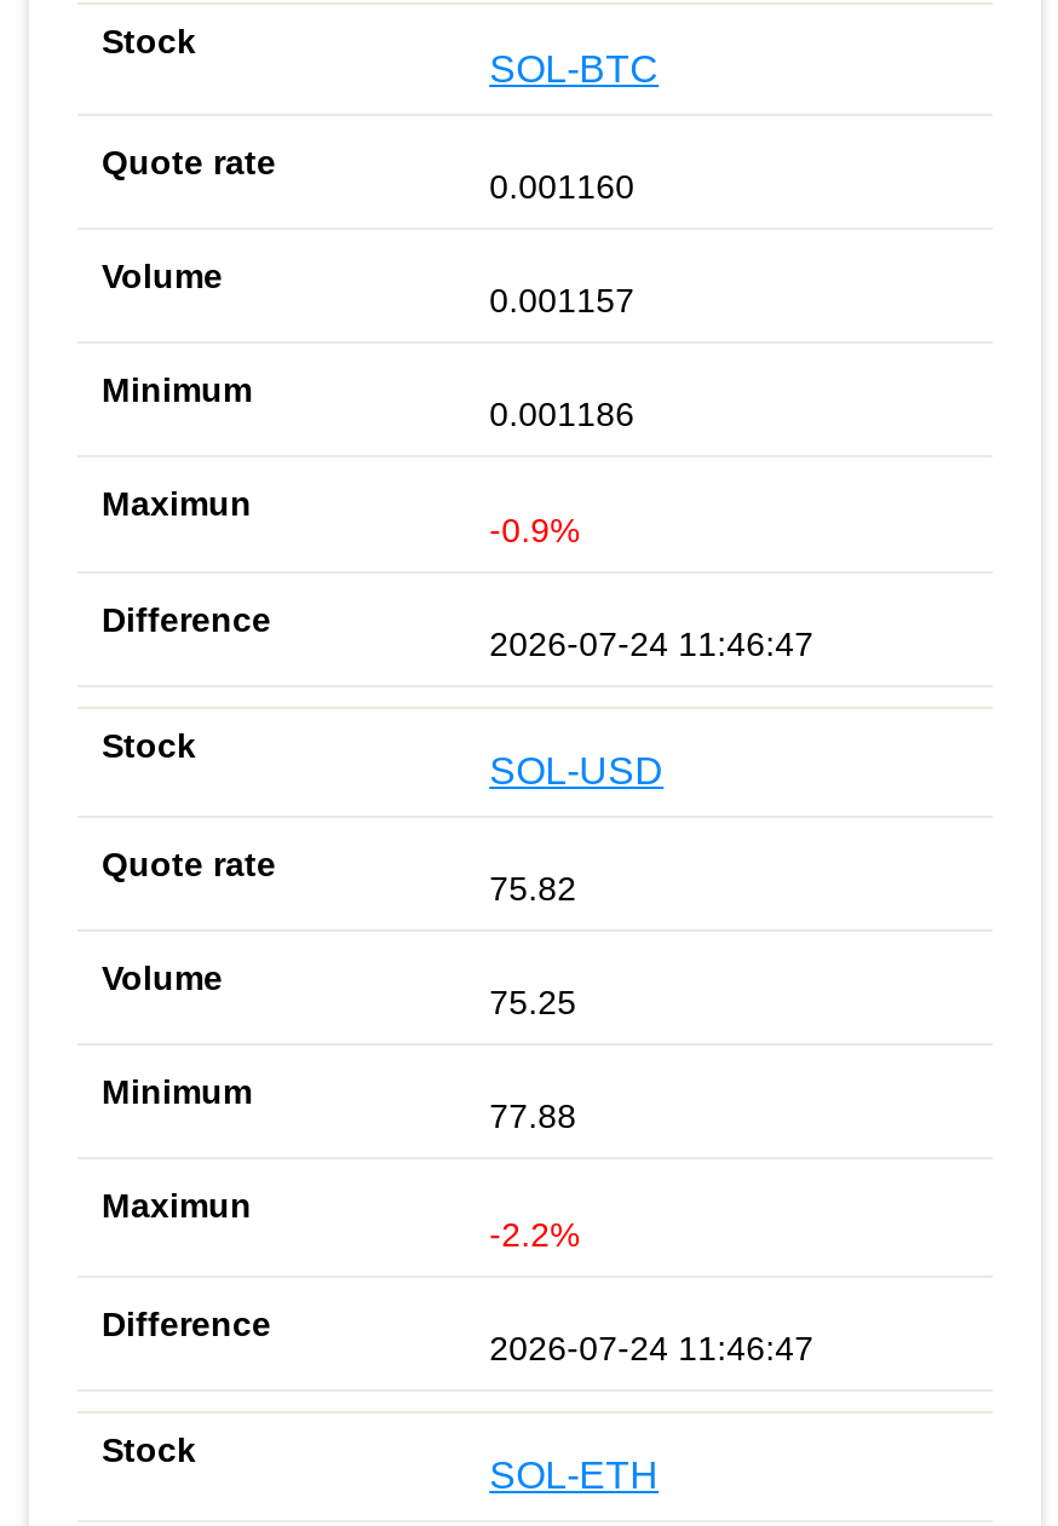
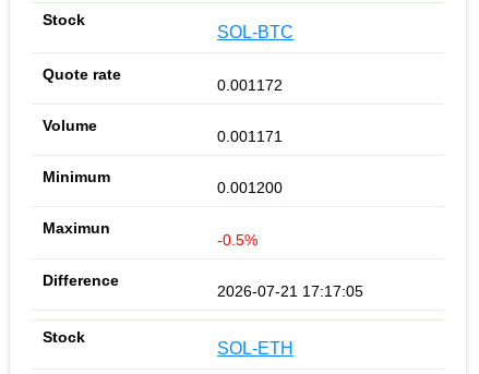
[489,167,814,1367] 0.001160 | 0.001157 | 0.001186 | -0.9% | 2026-07-24 11:46:47 | SOL-USD | 75.82 | 75.25 | 77.88 | -2.2% | 2026-07-24 11:46:47 -> [217,76,363,300] 0.001172 | 0.001171 | 0.001200 | -0.5% | 2026-07-21 17:17:05

